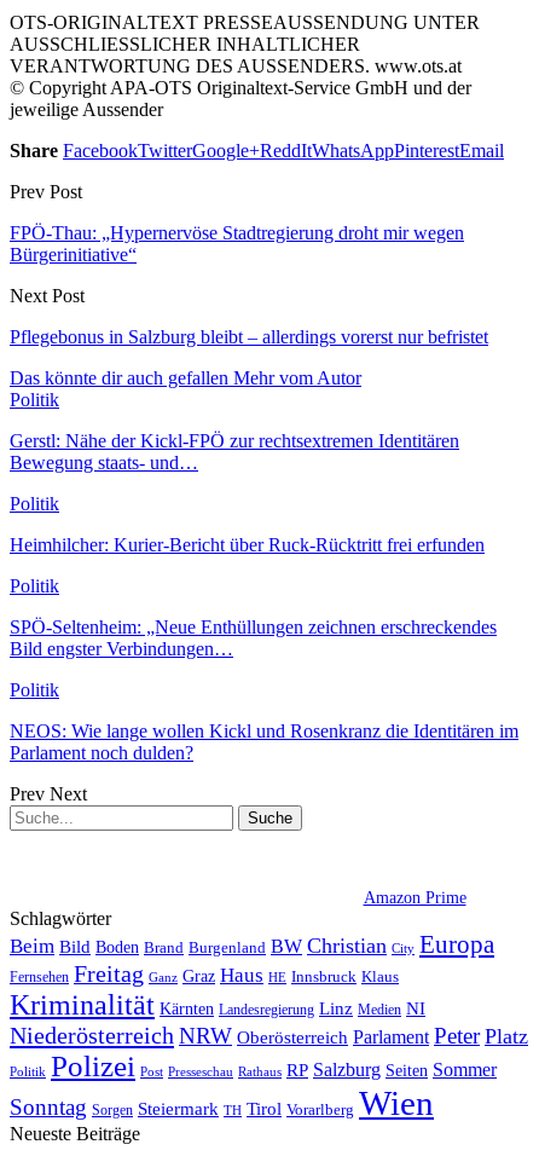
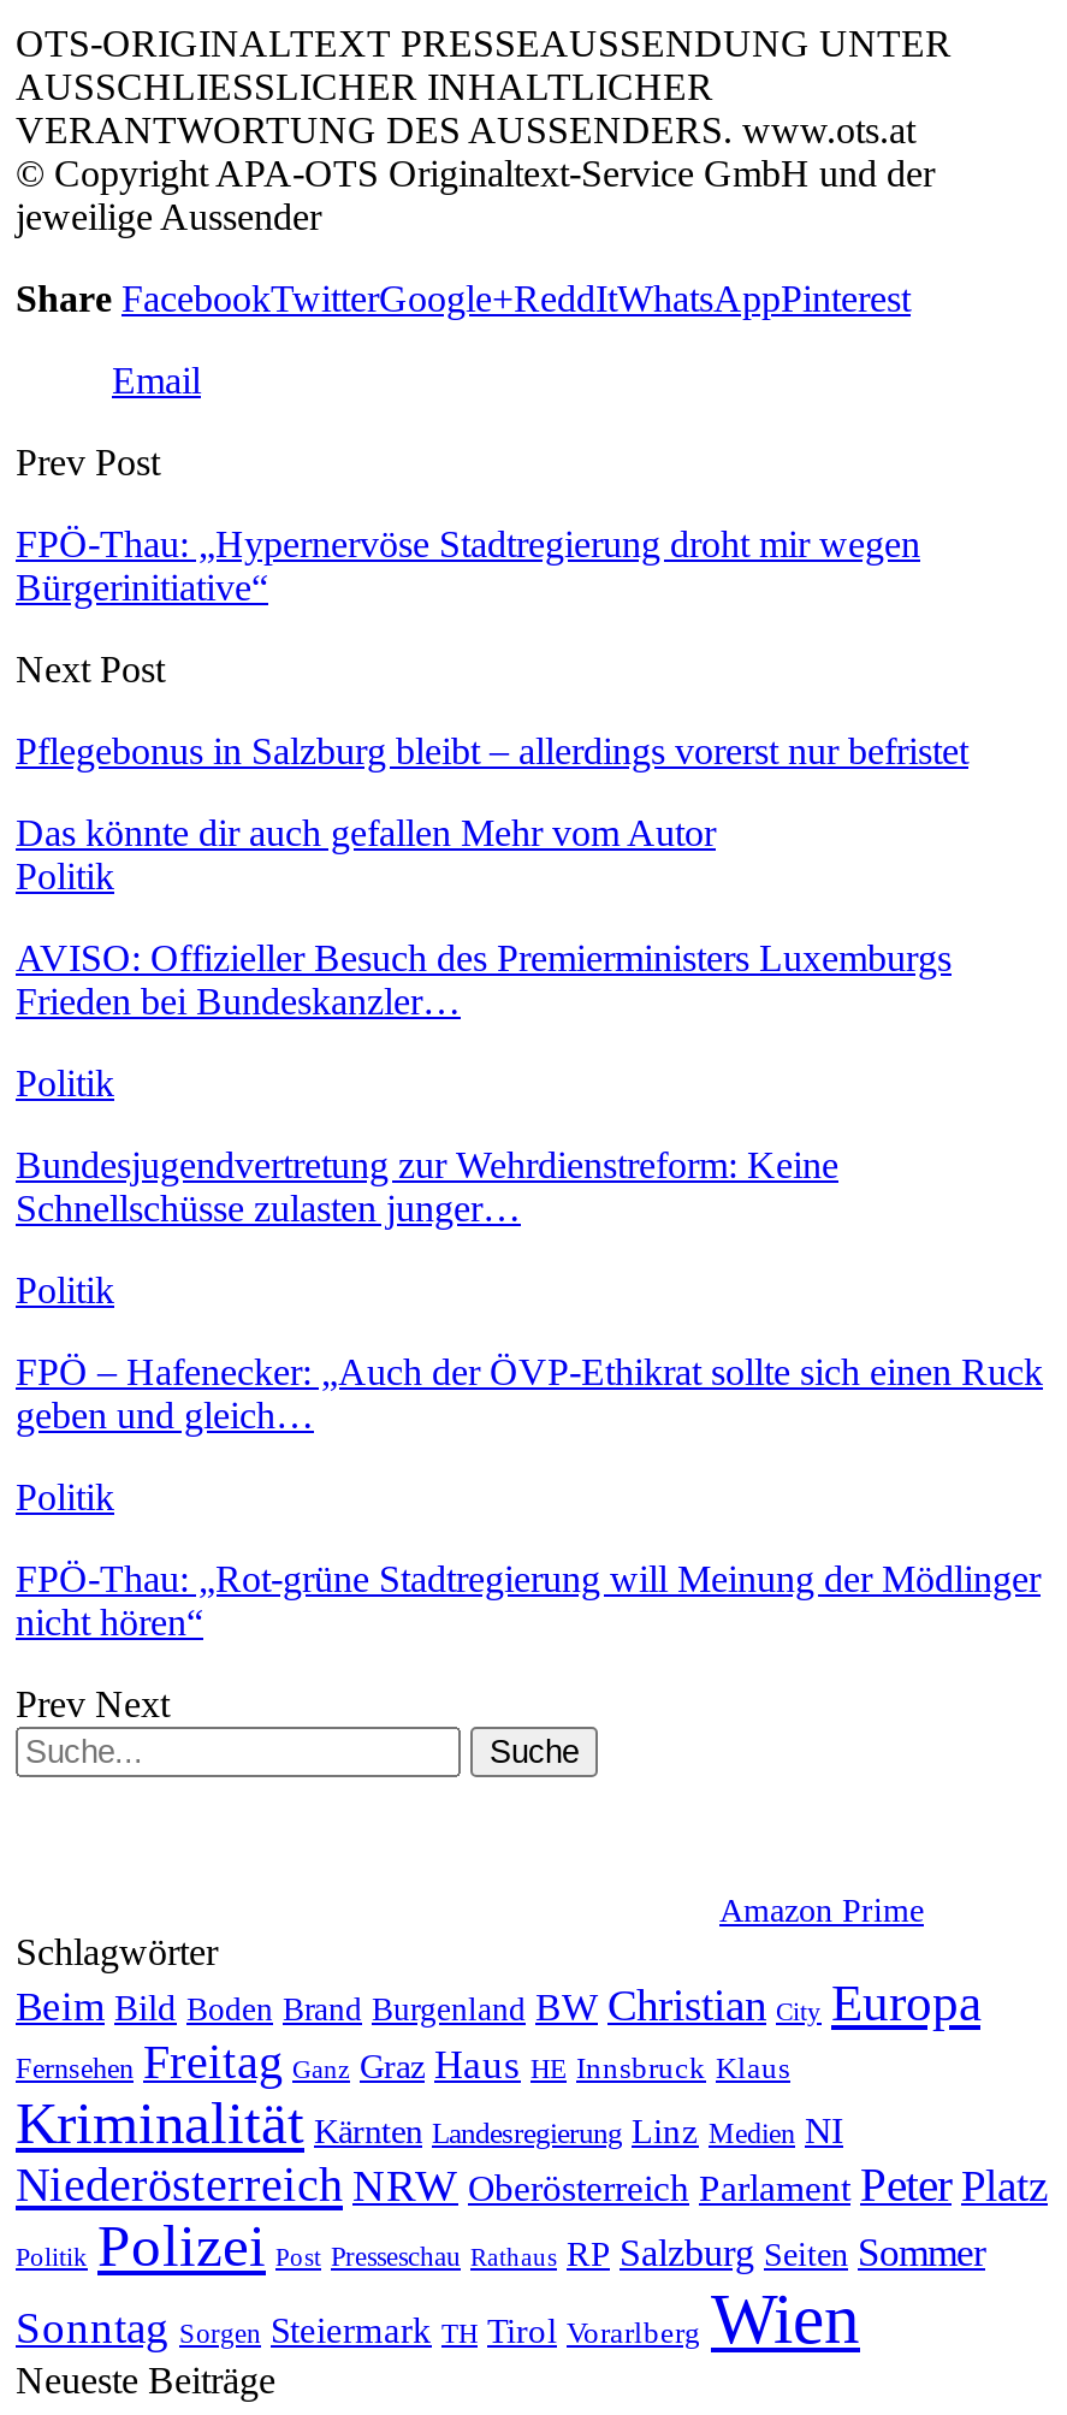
[10,430,459,473] Gerstl: Nähe der Kickl-FPÖ zur rechtsextremen Identitären | Bewegung staats- und… -> [16,937,952,1021] AVISO: Offizieller Besuch des Premierministers Luxemburgs | Frieden bei Bundeskanzler…
[10,534,485,555] Heimhilcher: Kurier-Bericht über Ruck-Rücktritt frei erfunden -> [16,1144,838,1228] Bundesjugendvertretung zur Wehrdienstreform: Keine | Schnellschüsse zulasten junger…
[10,616,497,659] SPÖ-Seltenheim: „Neue Enthüllungen zeichnen erschreckendes | Bild engster Verbindungen… -> [16,1351,1043,1435] FPÖ – Hafenecker: „Auch der ÖVP-Ethikrat sollte sich einen Ruck | geben und gleich…
[10,720,518,763] NEOS: Wie lange wollen Kickl und Rosenkranz die Identitären im | Parlament noch dulden? -> [16,1558,1041,1642] FPÖ-Thau: „Rot-grüne Stadtregierung will Meinung der Mödlinger | nicht hören“

